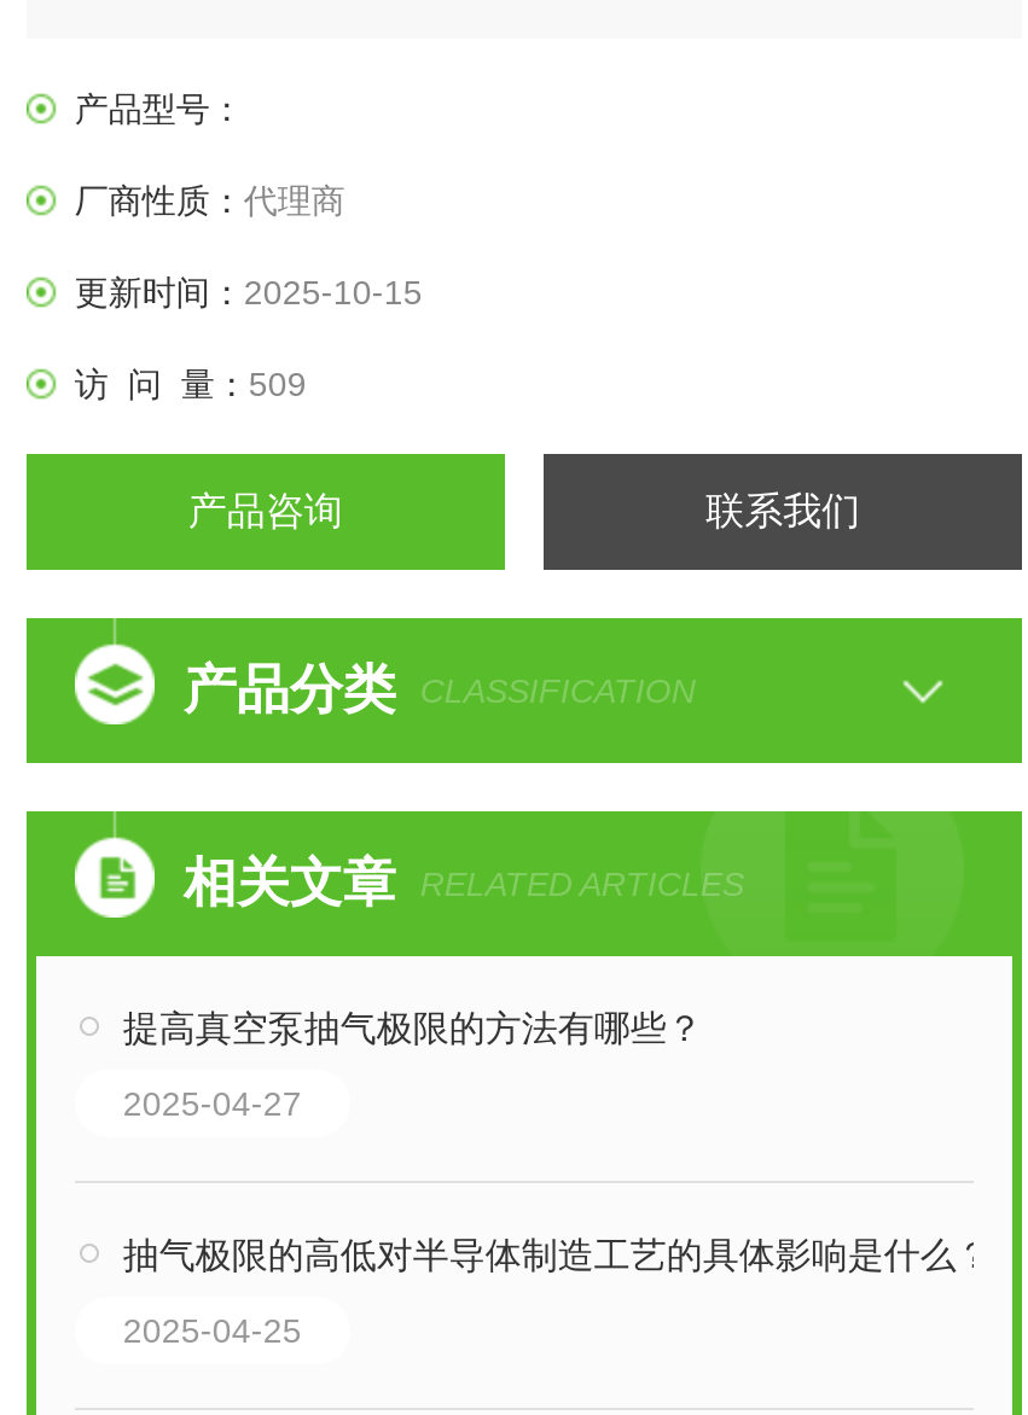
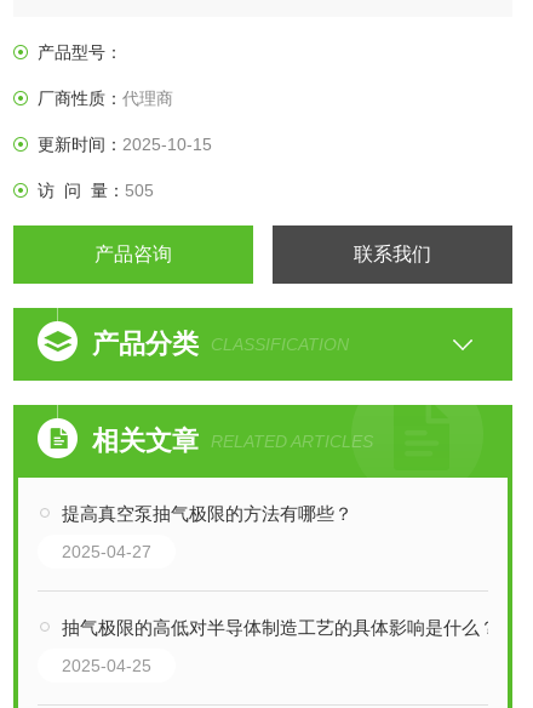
[75,363,307,402] 访 问 量：509 -> [37,180,154,199] 访 问 量：505

